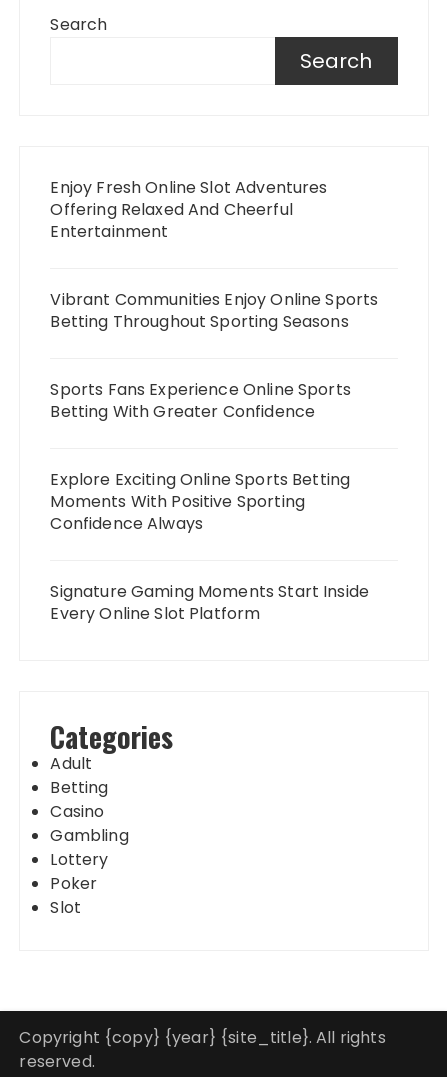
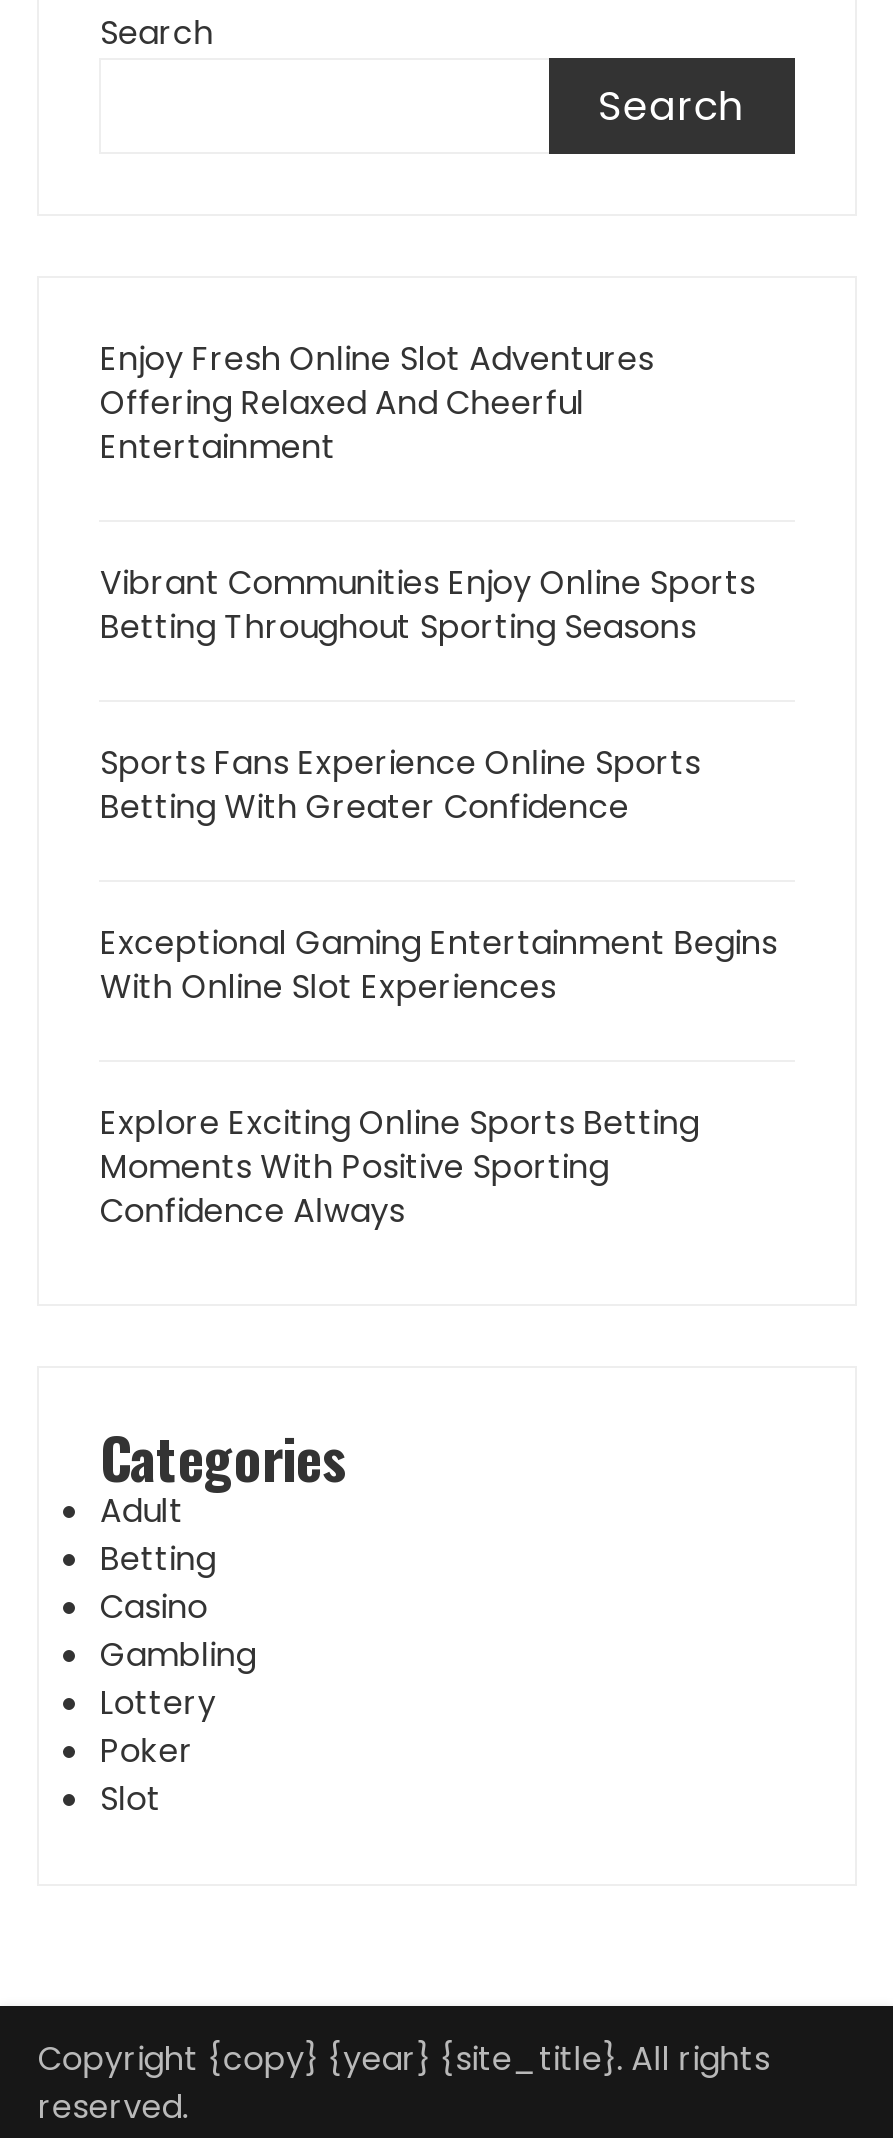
none -> [100,919,778,1009] Exceptional Gaming Entertainment Begins | With Online Slot Experiences
moved [50,468,350,535] -> [100,1099,699,1233]: Explore Exciting Online Sports Betting | Moments With Positive Sporting | Confidence Always
[50,580,369,625] Signature Gaming Moments Start Inside | Every Online Slot Platform -> none

